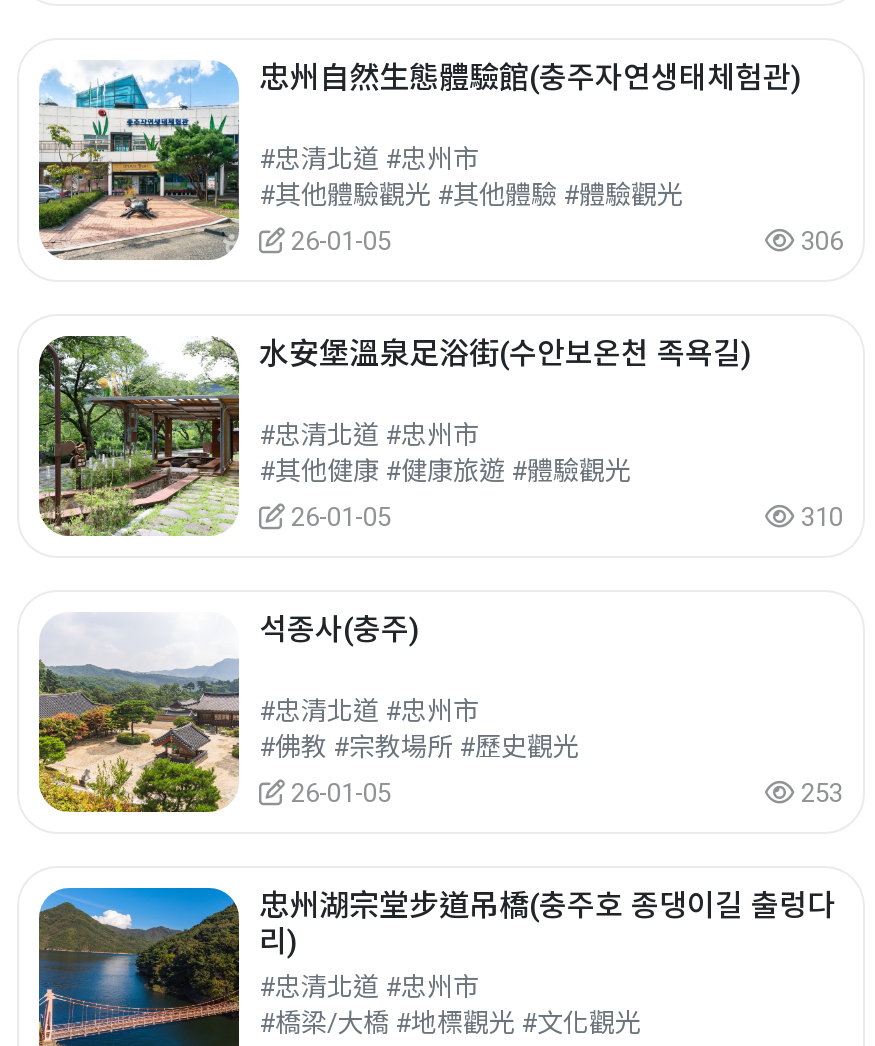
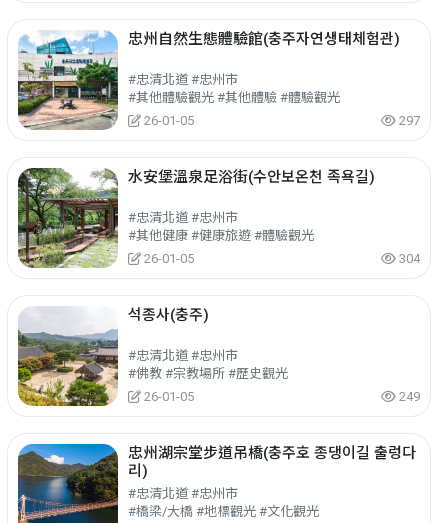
[795,226,843,256] 306 -> [396,113,420,128] 297
[795,502,843,532] 310 -> [396,251,420,266] 304
[795,778,843,808] 253 -> [396,389,420,404] 249

